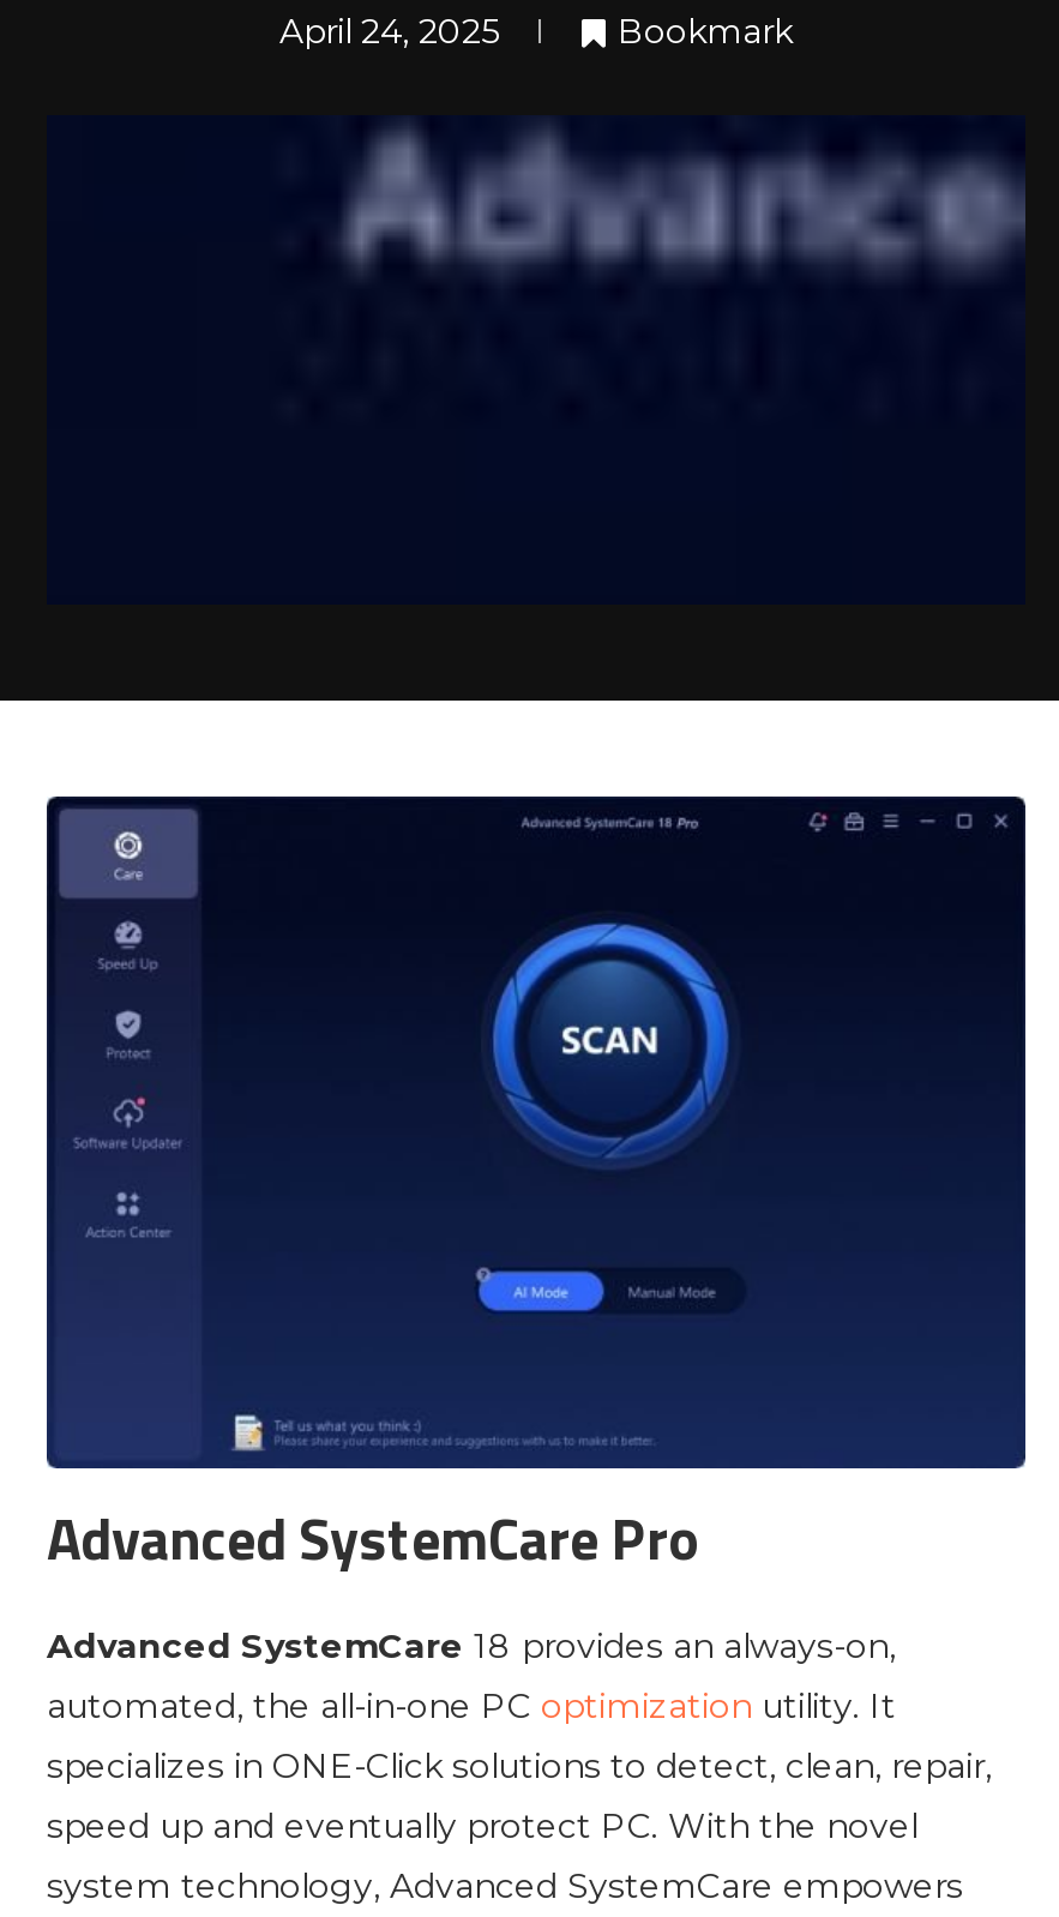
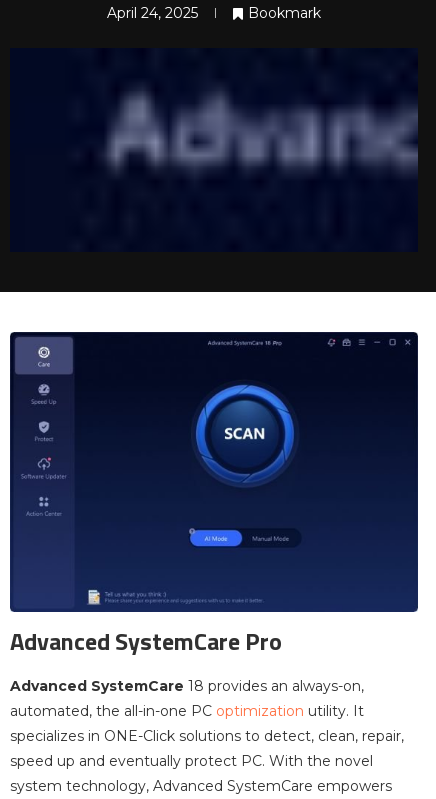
[277,127,1025,410] [image] -> [105,54,418,172] [image]

